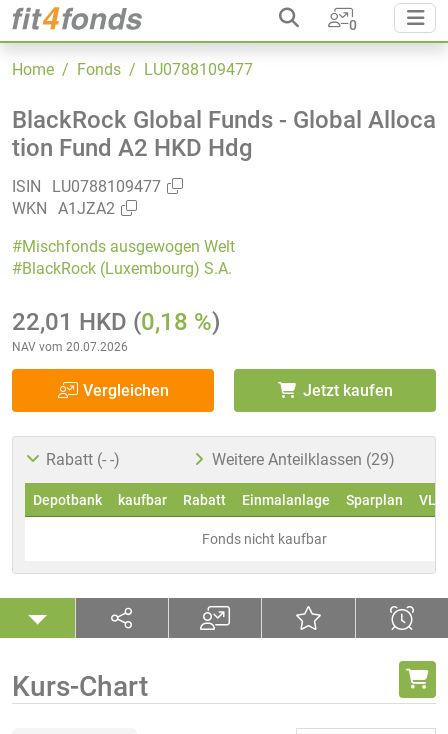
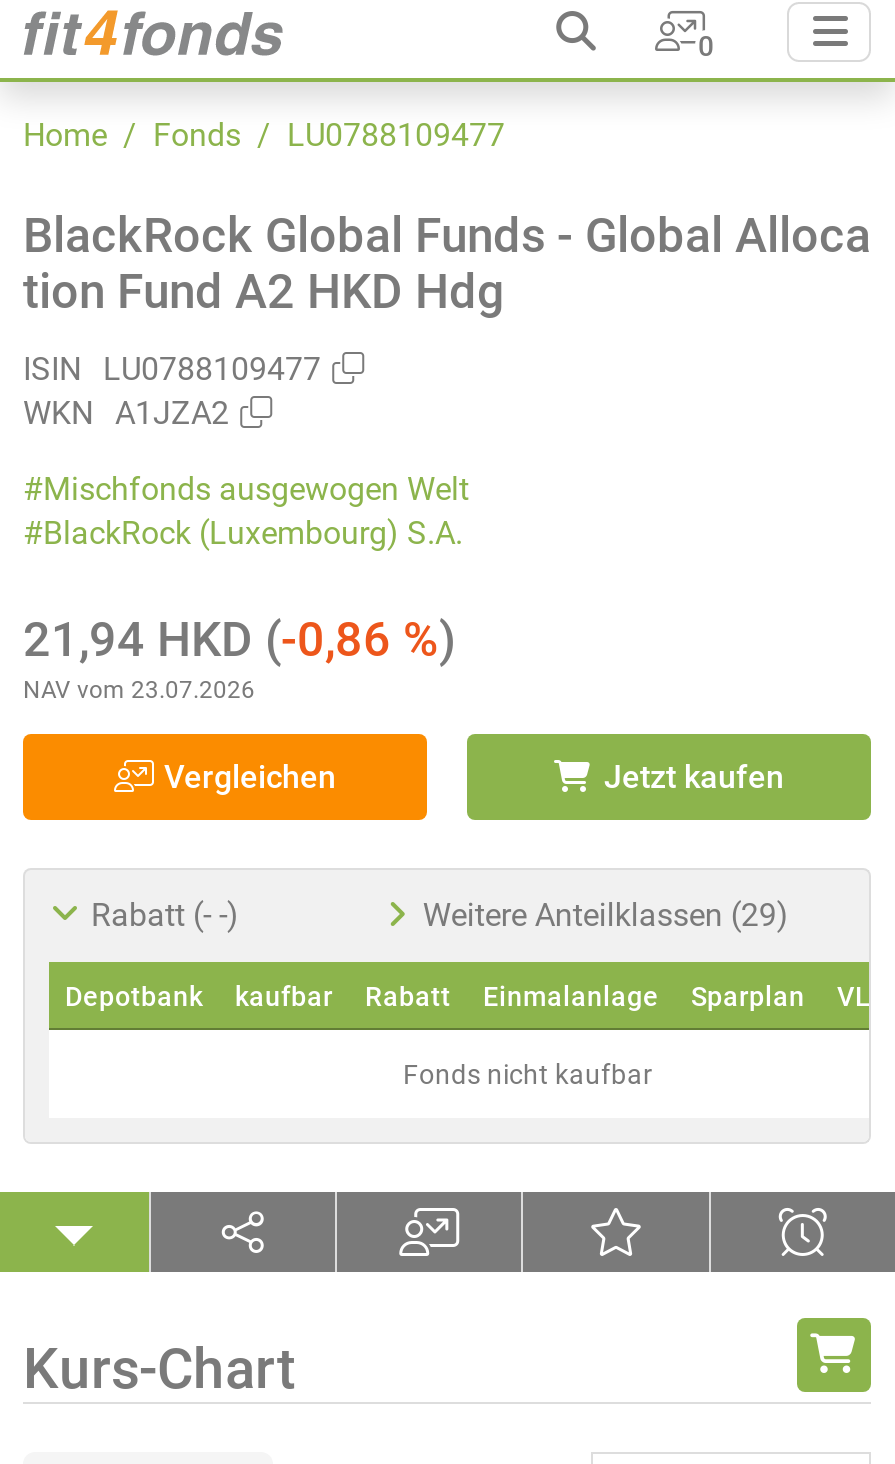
[12,308,220,336] 22,01 HKD (0,18 %) -> [23,612,455,668] 21,94 HKD (-0,86 %)
[12,340,128,354] NAV vom 20.07.2026 -> [23,676,255,704] NAV vom 23.07.2026

